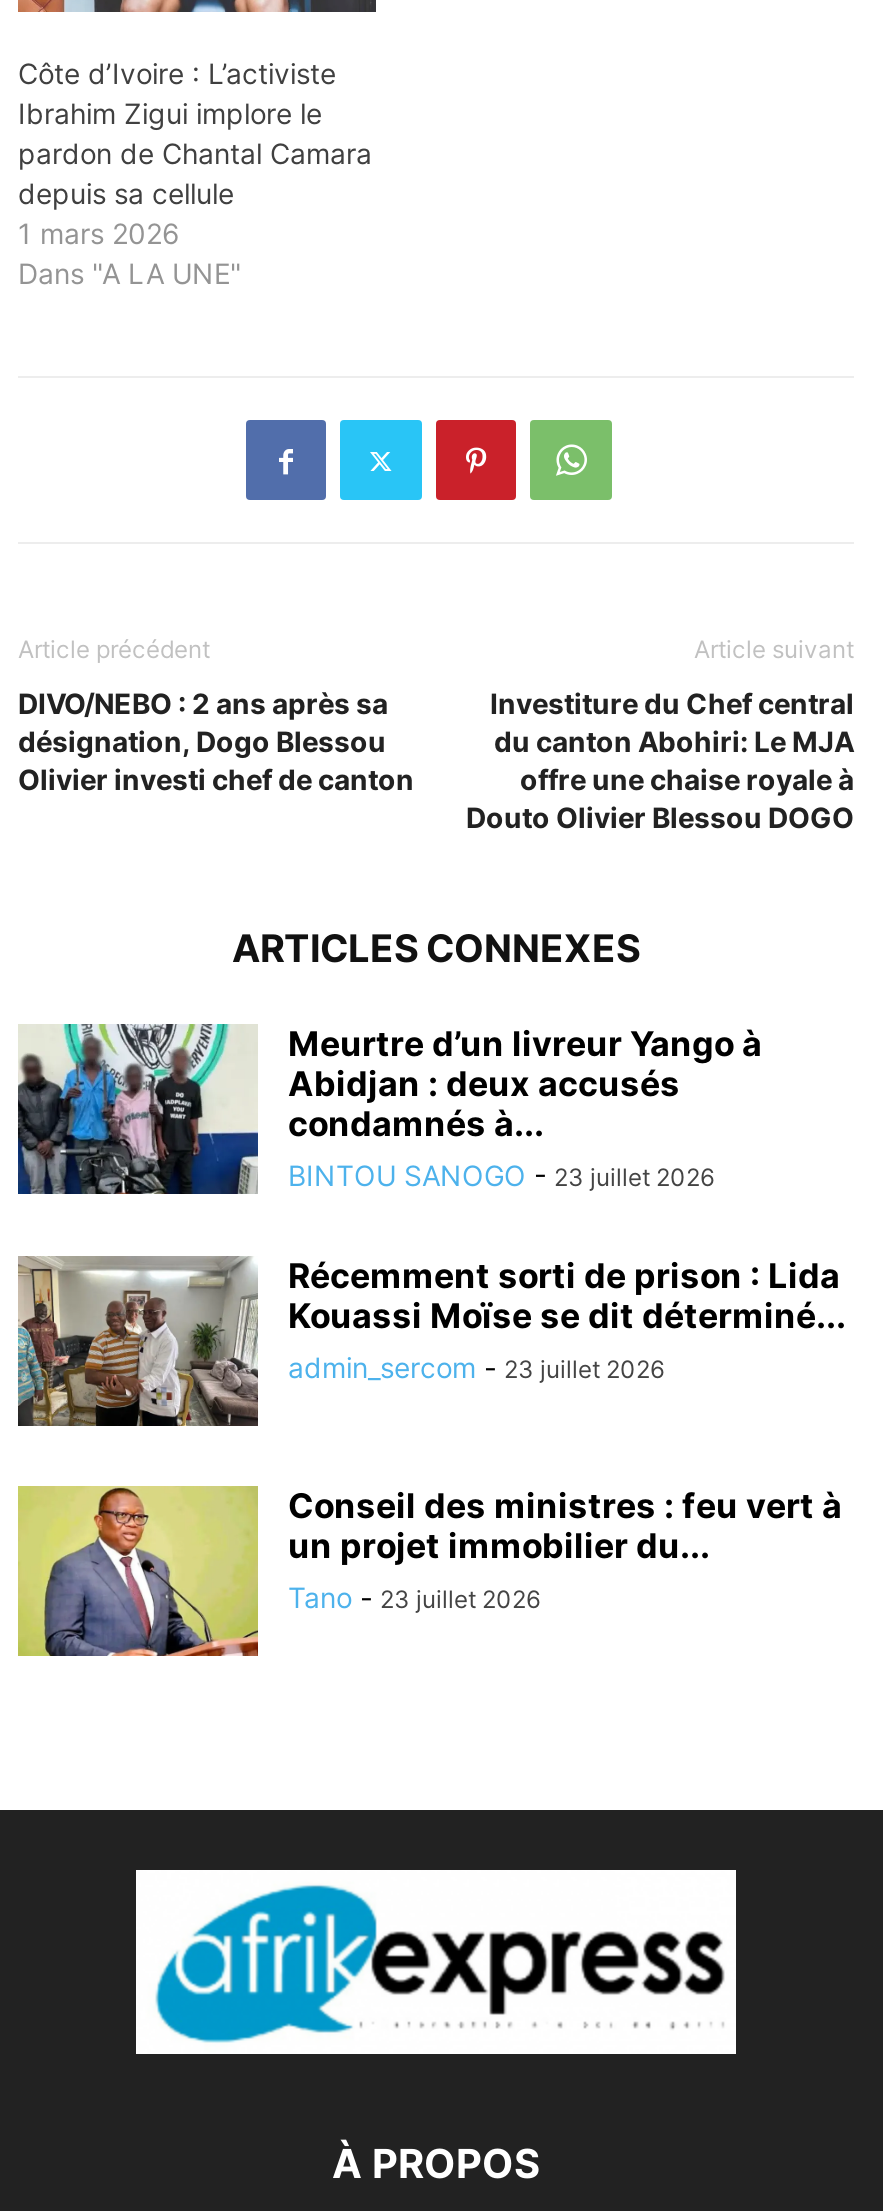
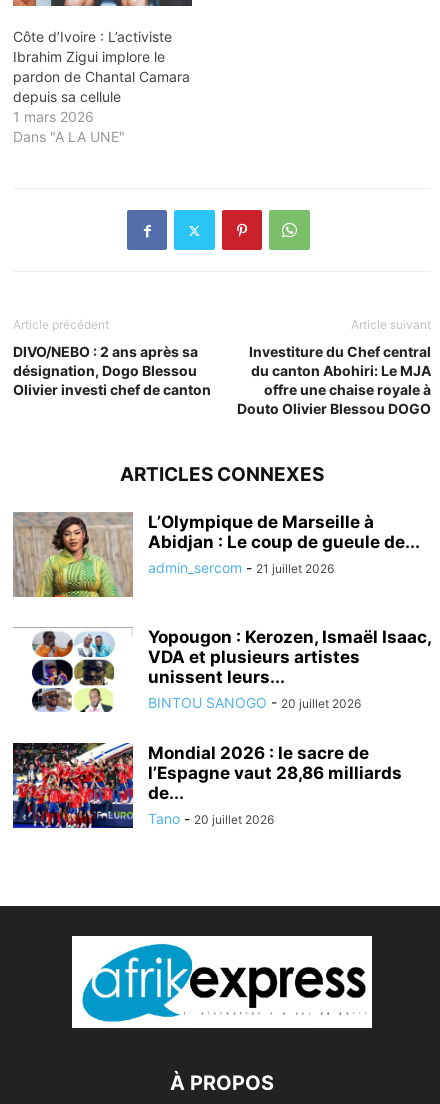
[16,1022,762,1196] [image] | Meurtre d’un livreur Yango à | Abidjan : deux accusés | condamnés à... | BINTOU SANOGO - 23 juillet 2026 -> [13,512,420,598] [image] | L’Olympique de Marseille à | Abidjan : Le coup de gueule de... | admin_sercom - 21 juillet 2026
[16,1256,846,1428] [image] | Récemment sorti de prison : Lida | Kouassi Moïse se dit déterminé... | admin_sercom - 23 juillet 2026 -> [13,627,431,713] [image] | Yopougon : Kerozen, Ismaël Isaac, | VDA et plusieurs artistes | unissent leurs... | BINTOU SANOGO - 20 juillet 2026
[16,1484,842,1658] [image] | Conseil des ministres : feu vert à | un projet immobilier du... | Tano - 23 juillet 2026 -> [12,742,402,829] [image] | Mondial 2026 : le sacre de | l’Espagne vaut 28,86 milliards | de... | Tano - 20 juillet 2026

